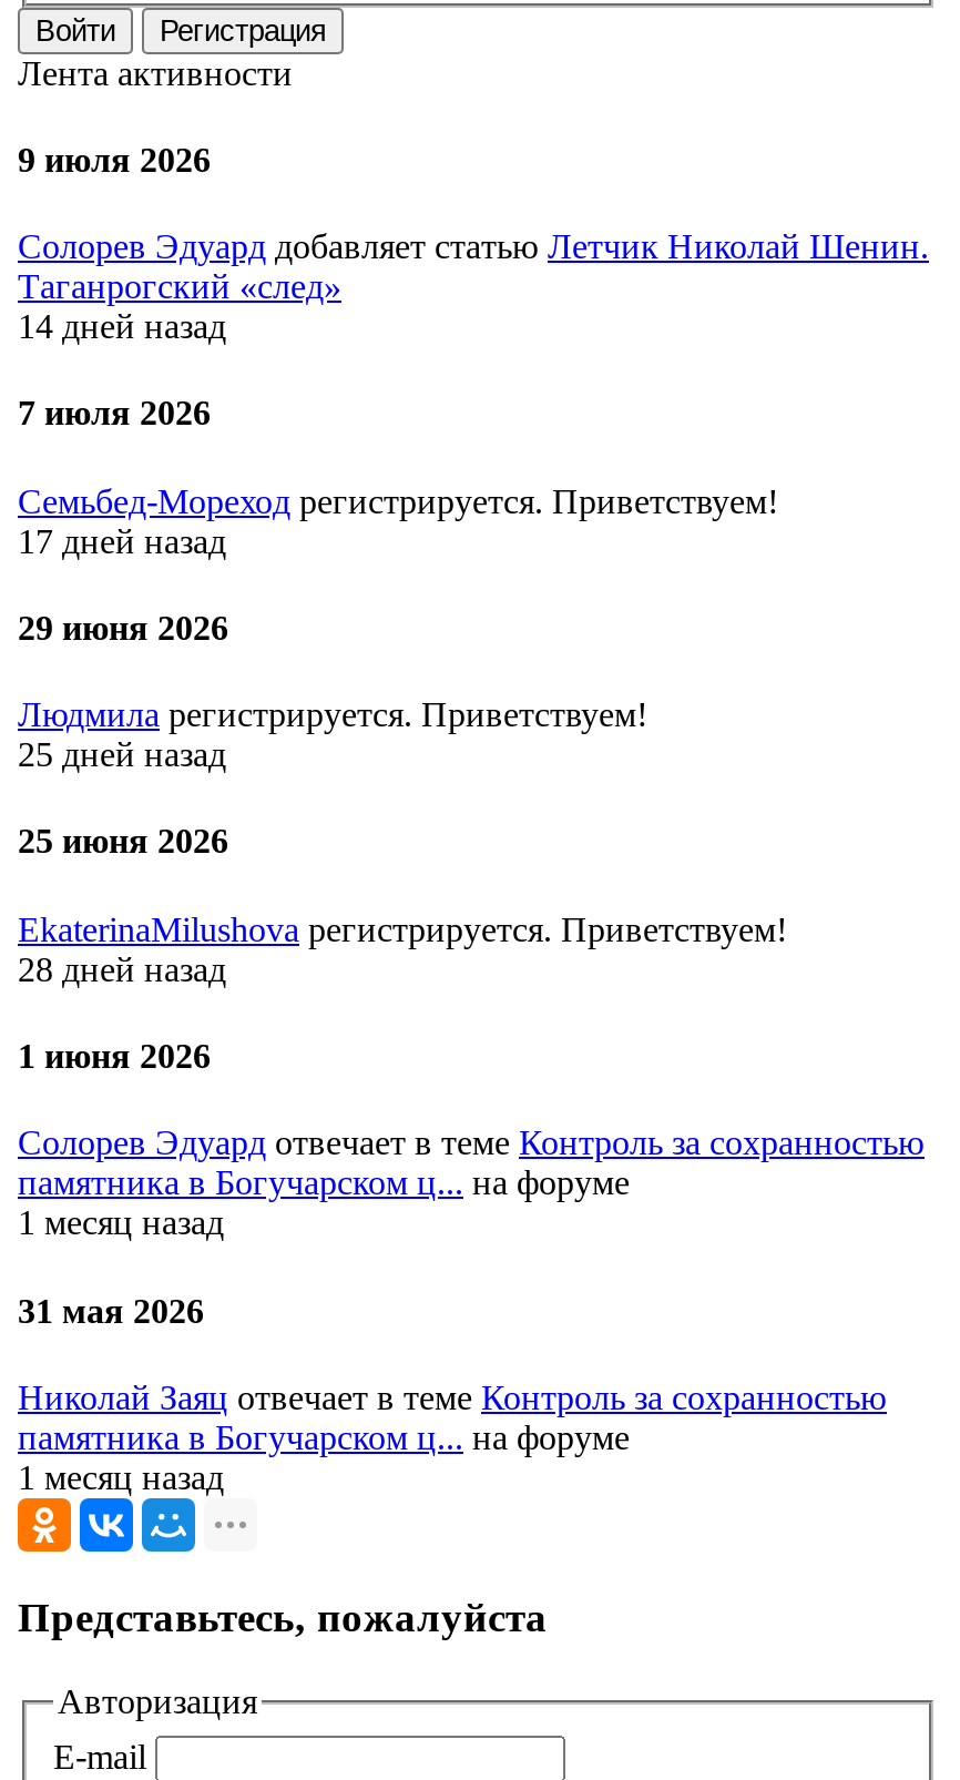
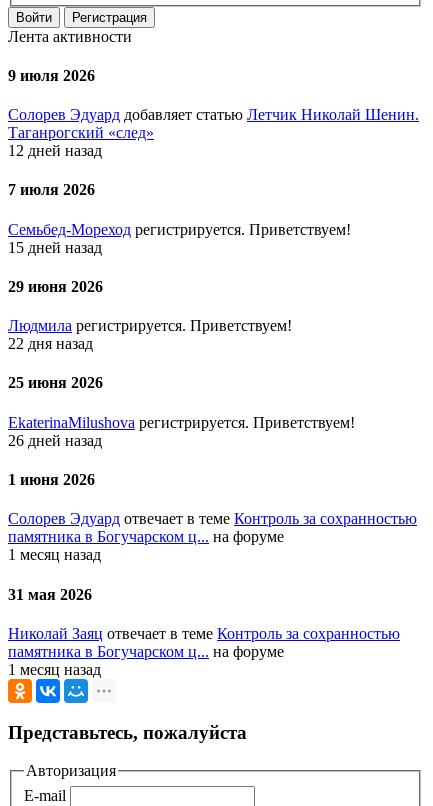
[18,307,226,345] 14 дней назад -> [8,142,102,159] 12 дней назад
[18,522,226,559] 17 дней назад -> [8,239,102,256] 15 дней назад
[18,736,226,773] 25 дней назад -> [8,335,93,352] 22 дня назад
[18,950,226,987] 28 дней назад -> [8,432,102,449] 26 дней назад

